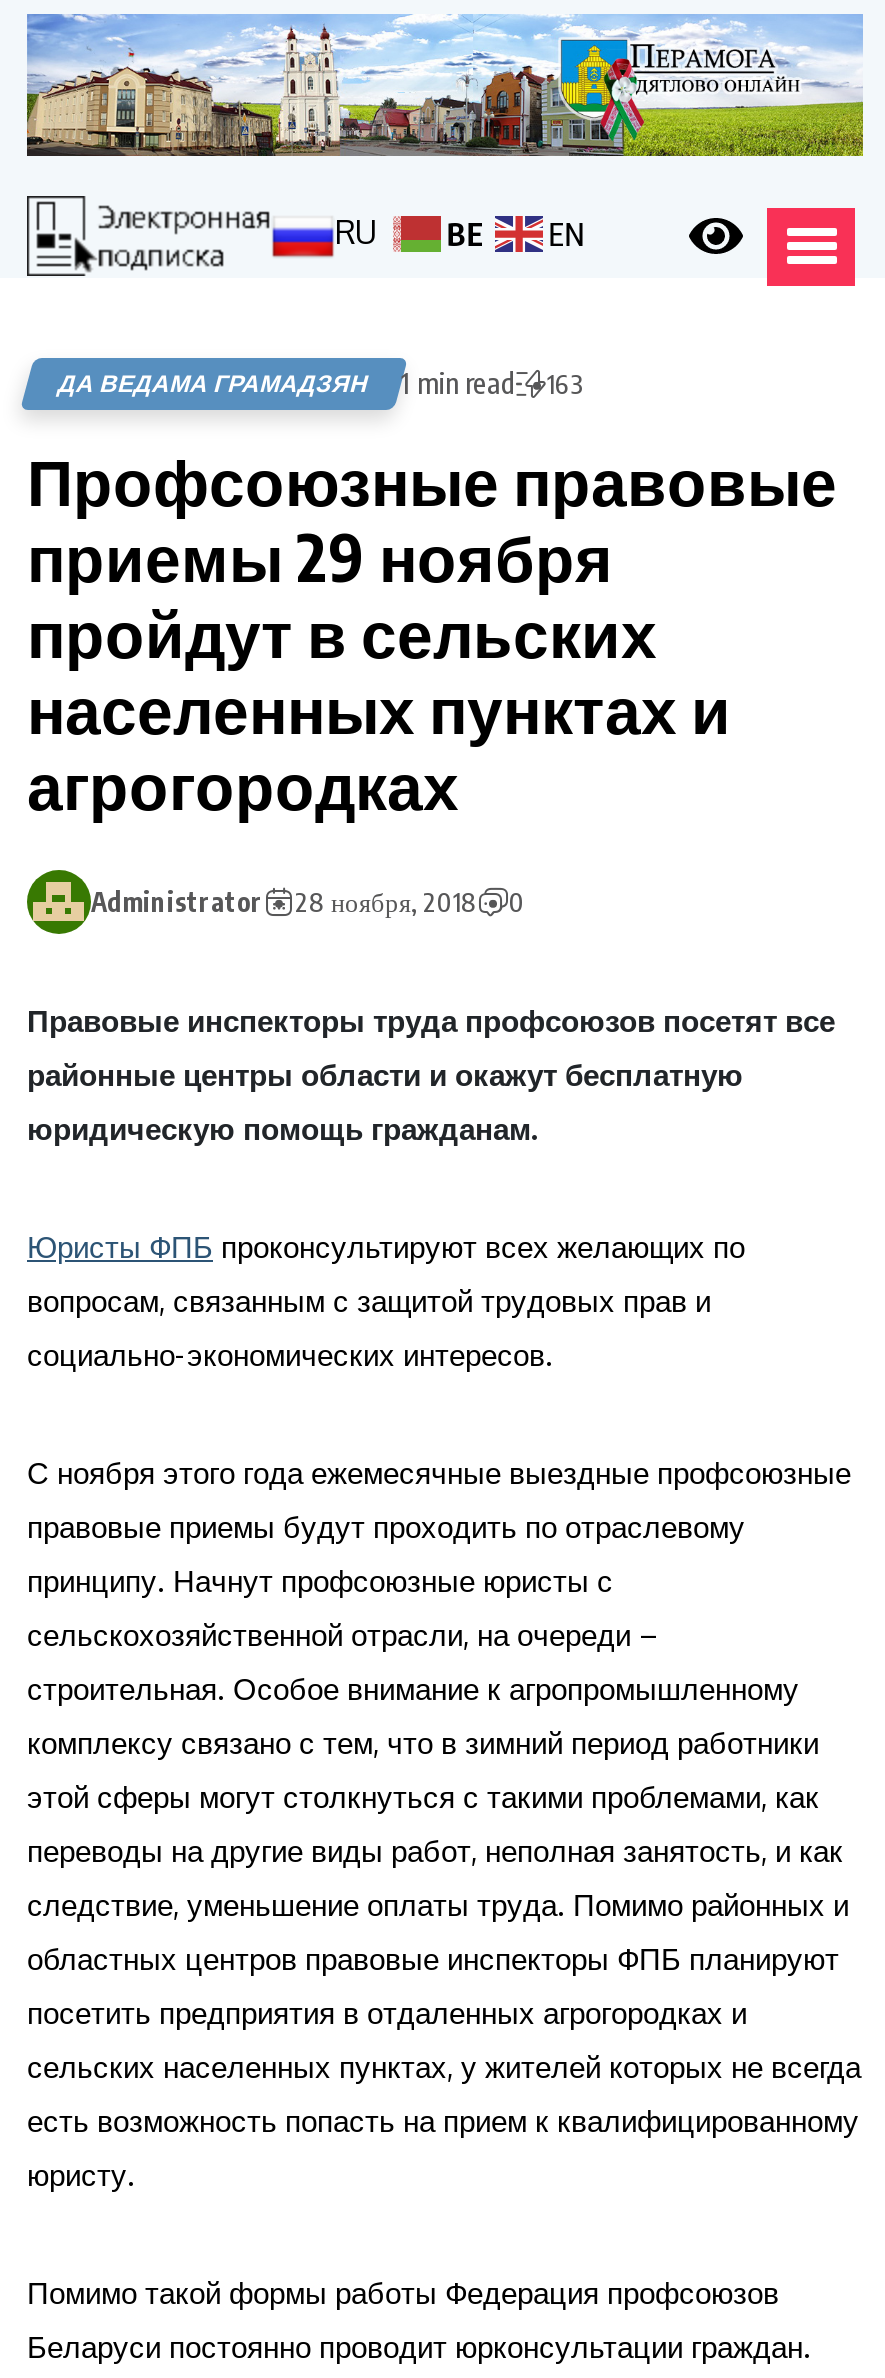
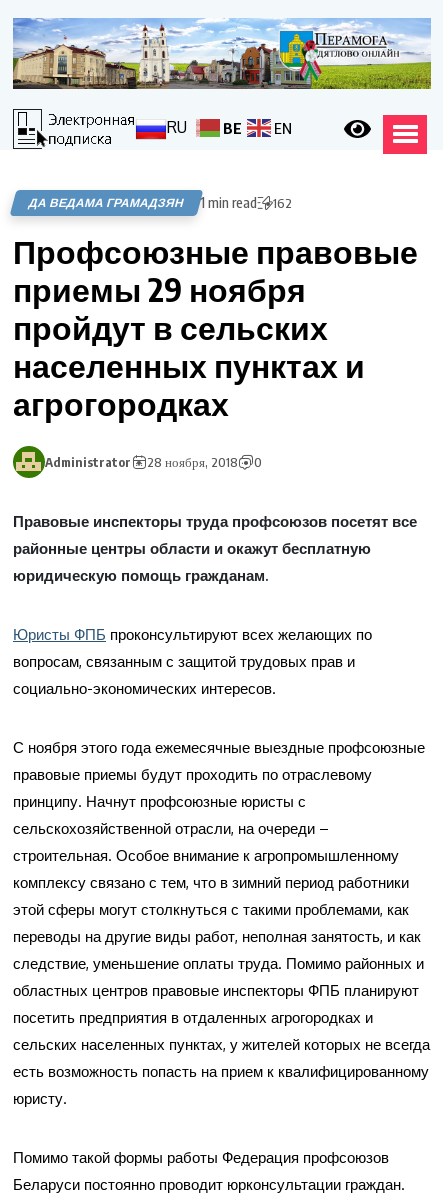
[547,369,583,401] 163 -> [273,195,292,211] 162

